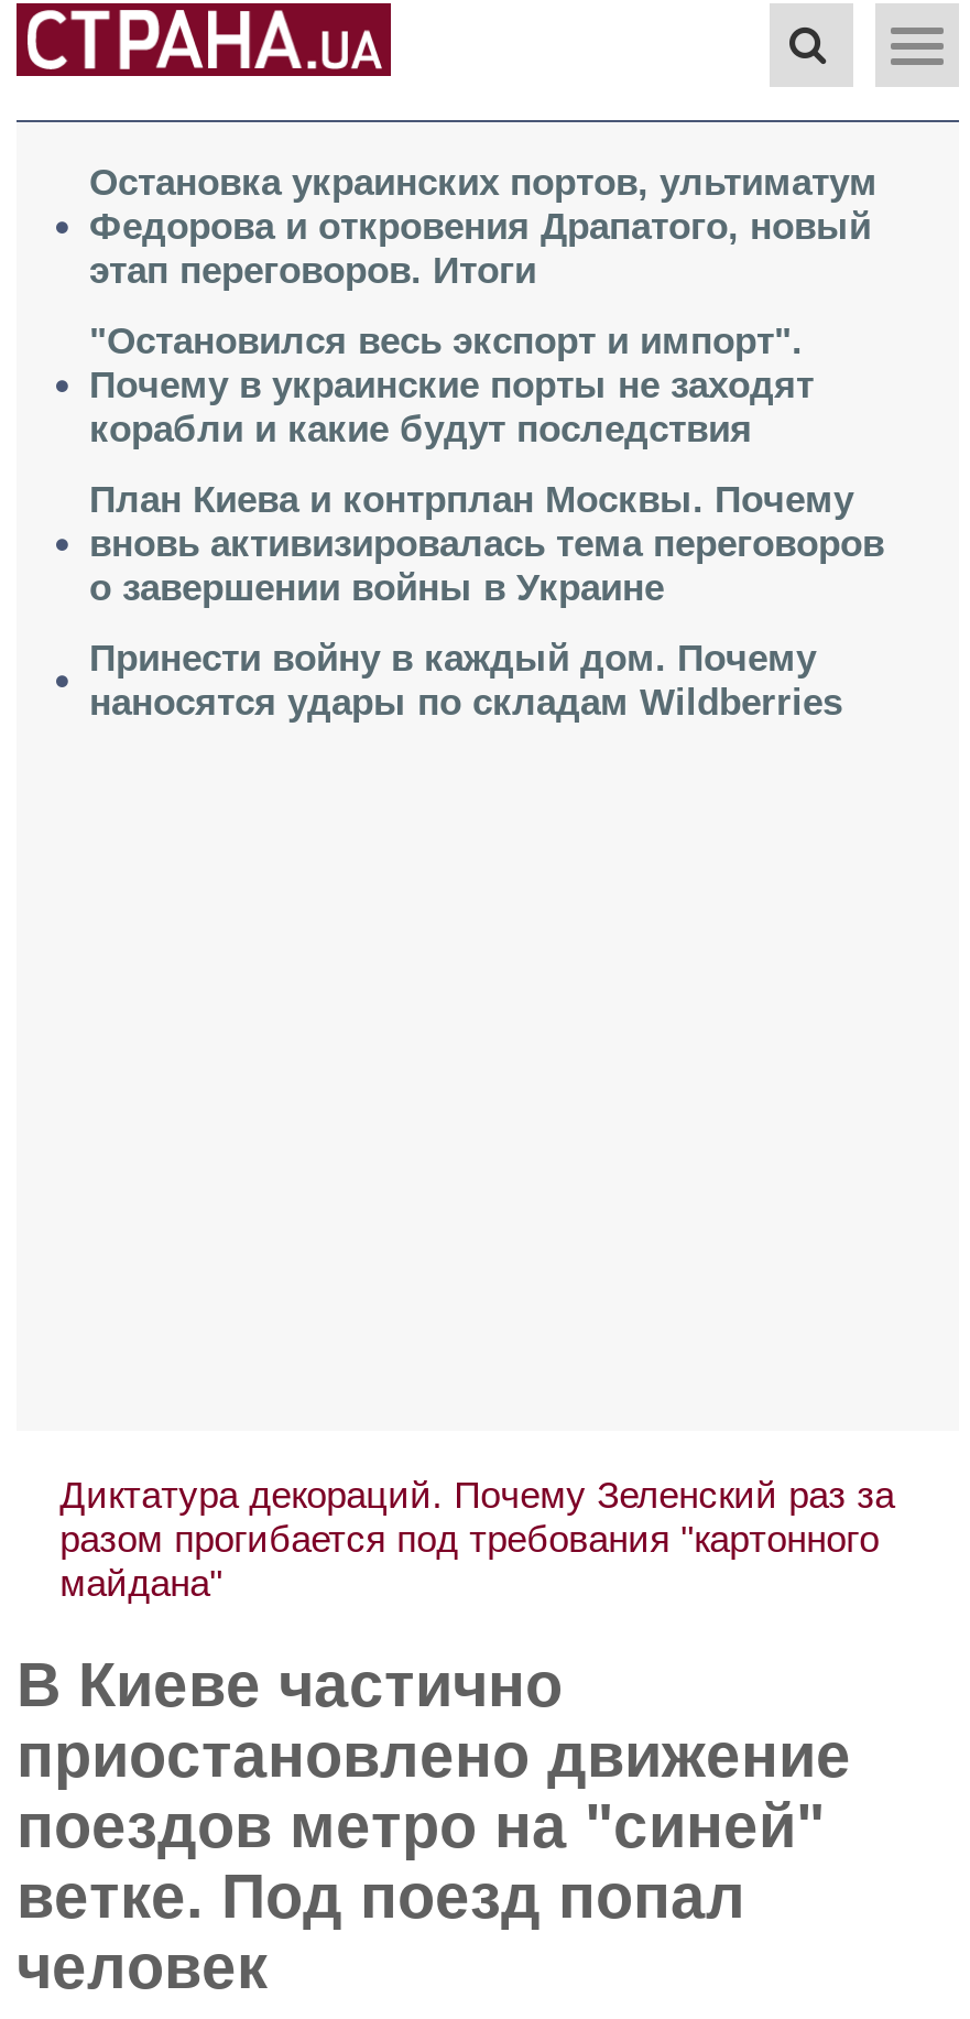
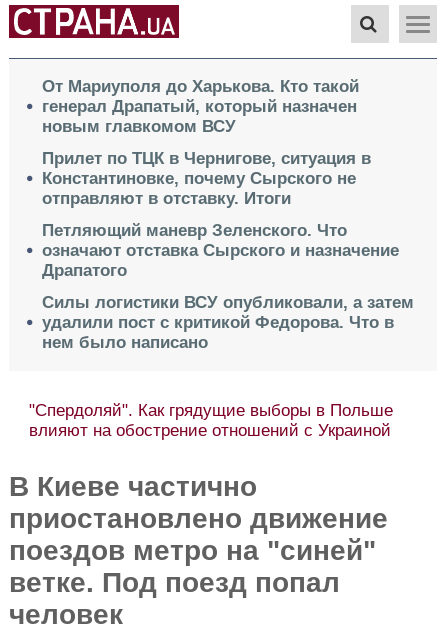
[89,162,878,292] Остановка украинских портов, ультиматум | Федорова и откровения Драпатого, новый | этап переговоров. Итоги -> [42,77,359,136] От Мариуполя до Харькова. Кто такой | генерал Драпатый, который назначен | новым главкомом ВСУ
[89,321,814,451] "Остановился весь экспорт и импорт". | Почему в украинские порты не заходят | корабли и какие будут последствия -> [42,149,371,208] Прилет по ТЦК в Чернигове, ситуация в | Константиновке, почему Сырского не | отправляют в отставку. Итоги
[89,479,884,609] План Киева и контрплан Москвы. Почему | вновь активизировалась тема переговоров | о завершении войны в Украине -> [42,221,399,280] Петляющий маневр Зеленского. Что | означают отставка Сырского и назначение | Драпатого
[89,638,842,724] Принести войну в каждый дом. Почему | наносятся удары по складам Wildberries -> [42,293,414,352] Силы логистики ВСУ опубликовали, а затем | удалили пост с критикой Федорова. Что в | нем было написано
[60,1475,894,1605] Диктатура декораций. Почему Зеленский раз за | разом прогибается под требования "картонного | майдана" -> [29,401,393,440] "Спердоляй". Как грядущие выборы в Польше | влияют на обострение отношений с Украиной

